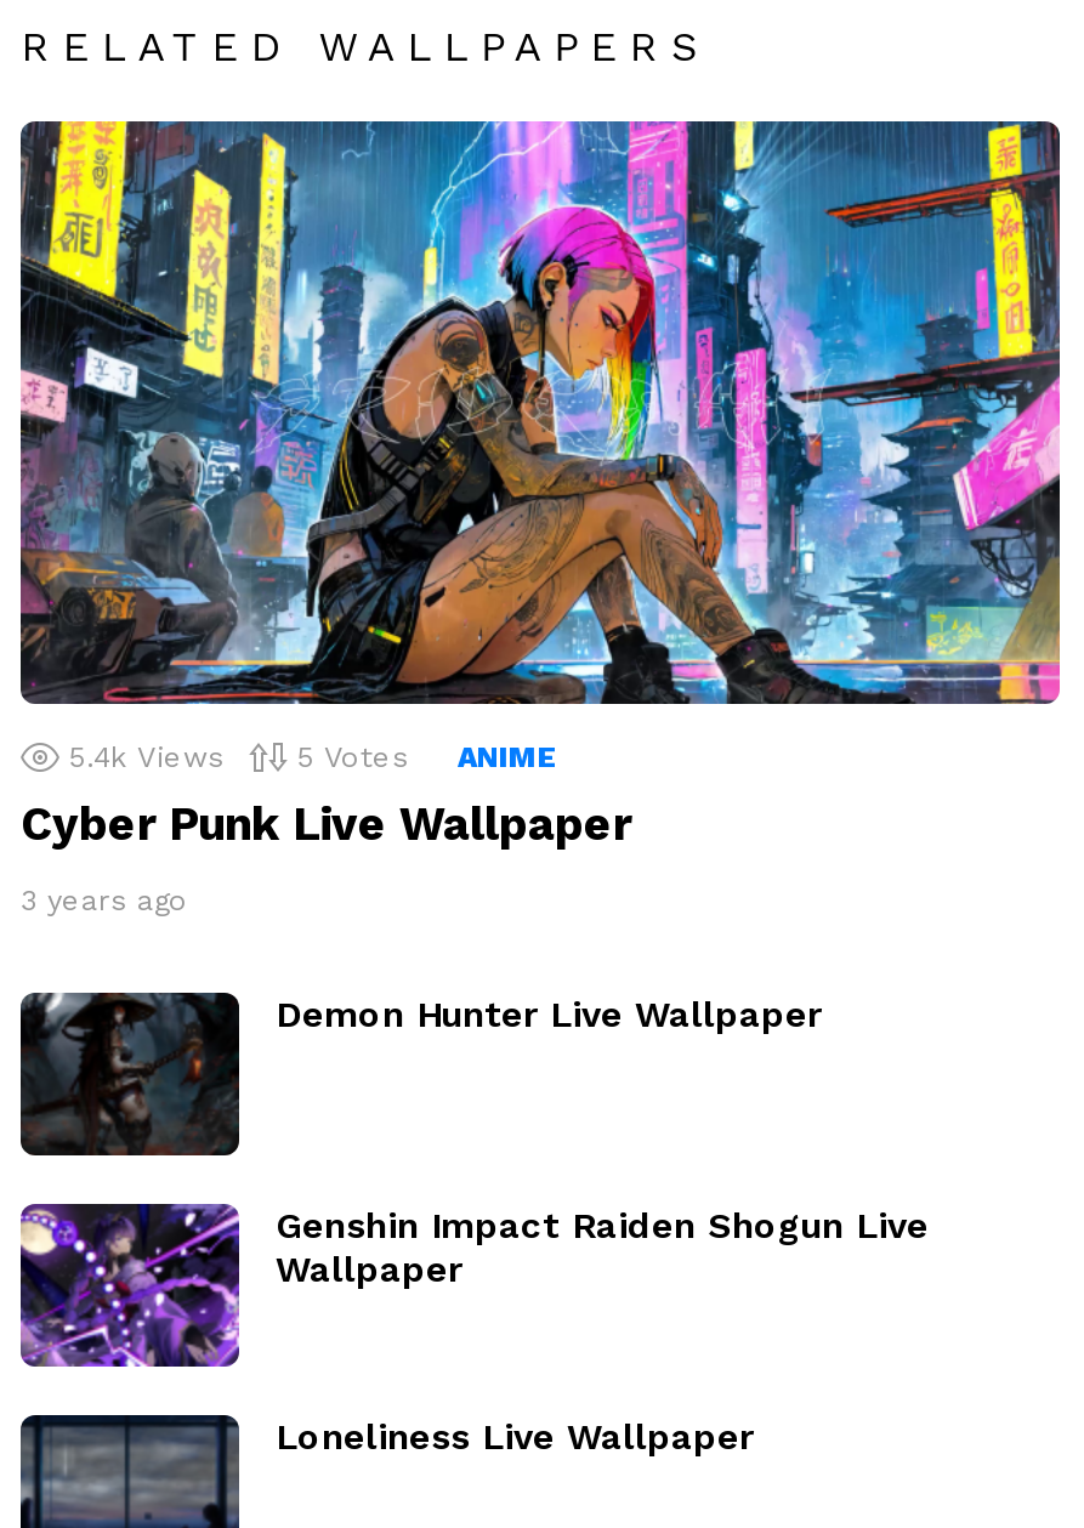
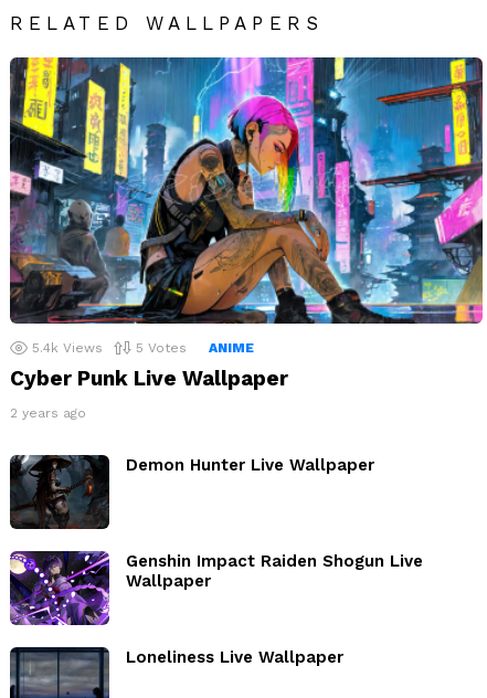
[21,885,188,919] 3 years ago -> [10,405,86,421] 2 years ago

